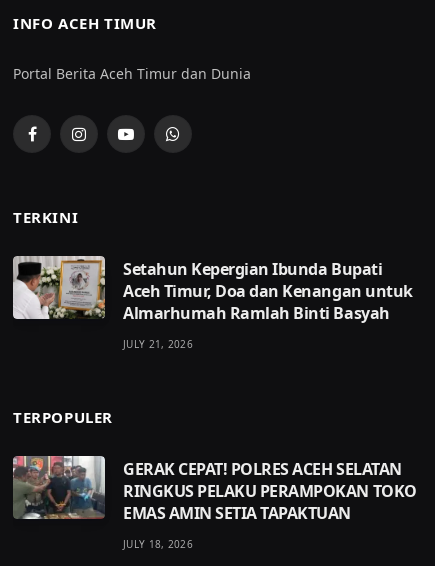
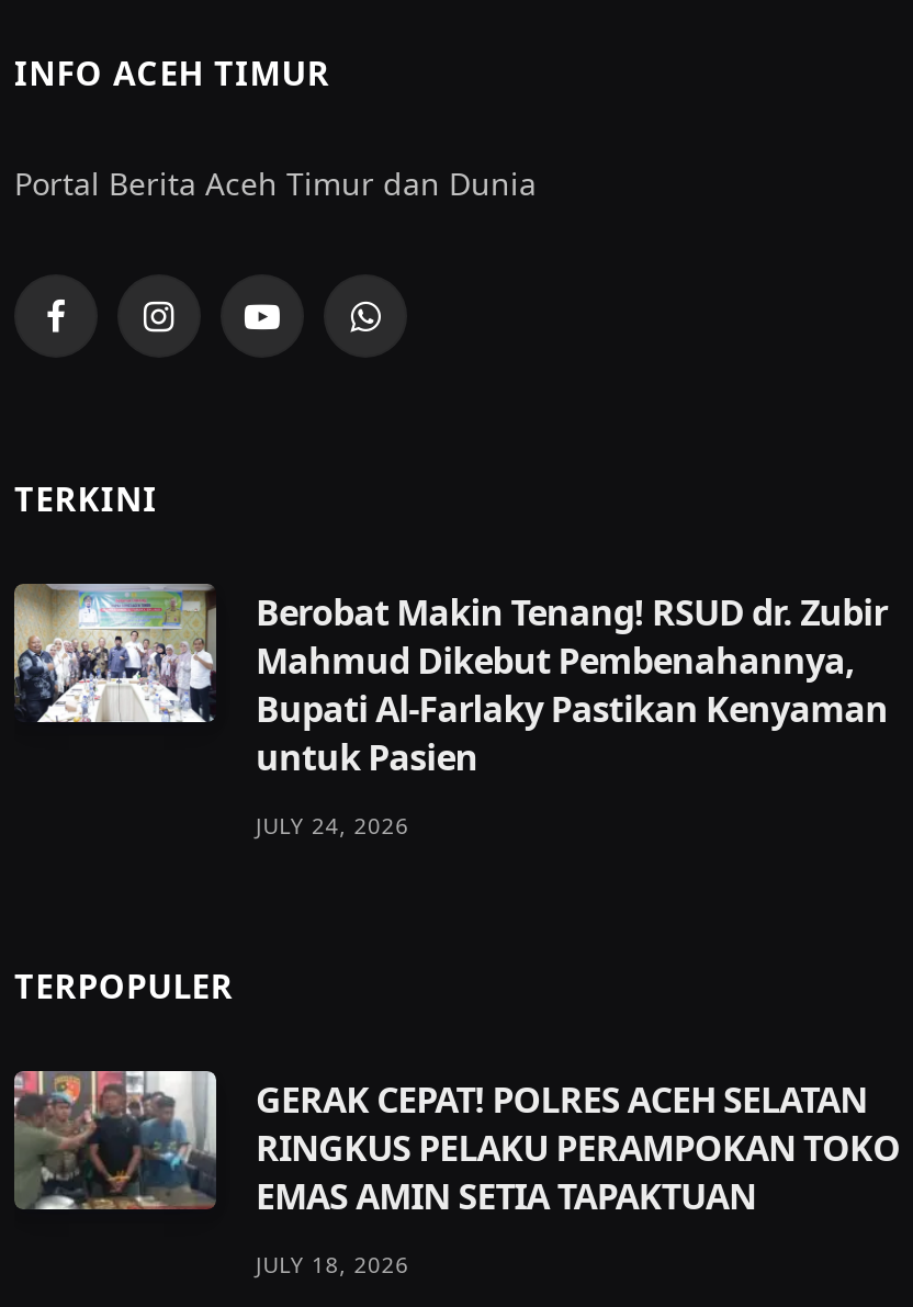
[12,255,413,324] [image] | Setahun Kepergian Ibunda Bupati | Aceh Timur, Doa dan Kenangan untuk | Almarhumah Ramlah Binti Basyah -> [14,582,888,781] [image] | Berobat Makin Tenang! RSUD dr. Zubir | Mahmud Dikebut Pembenahannya, | Bupati Al-Farlaky Pastikan Kenyaman | untuk Pasien
[123,337,193,351] JULY 21, 2026 -> [256,809,409,840] JULY 24, 2026

